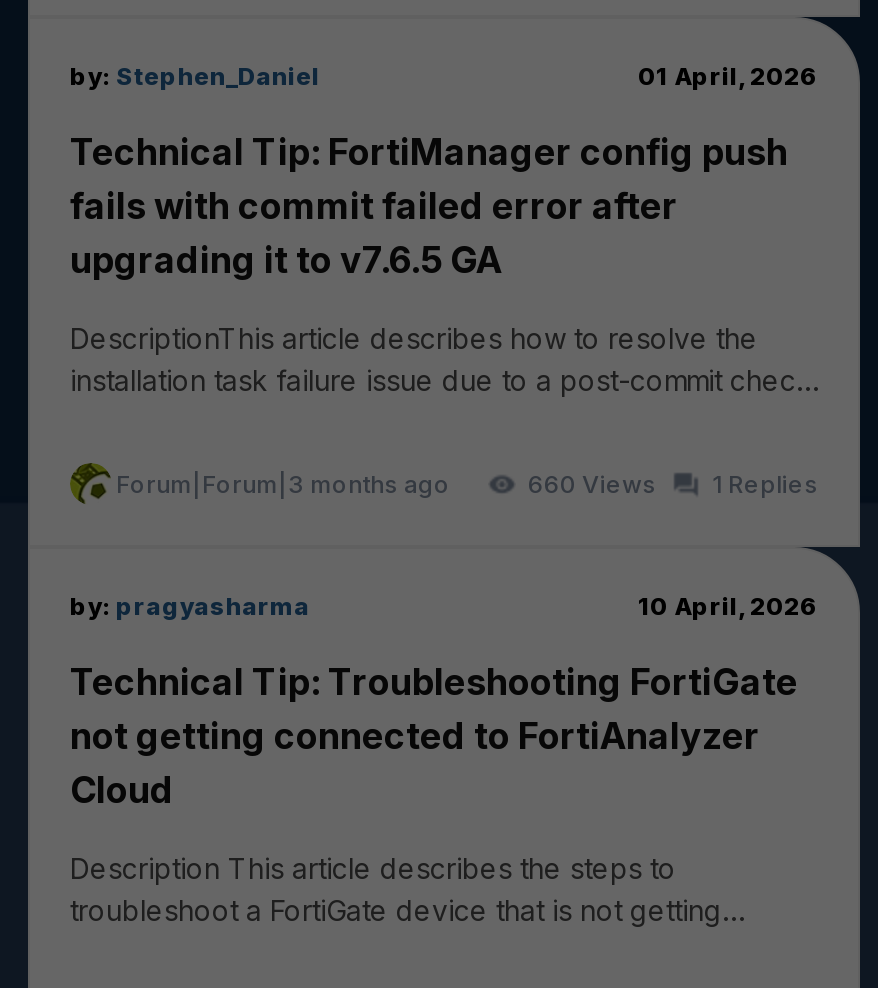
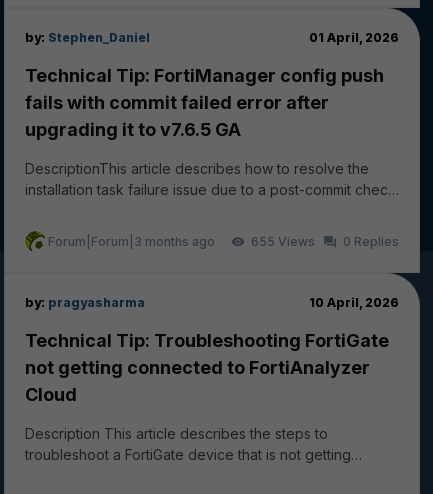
[528,469,576,499] 660 -> [251,234,275,249] 655
[712,469,722,499] 1 -> [343,234,351,249] 0

